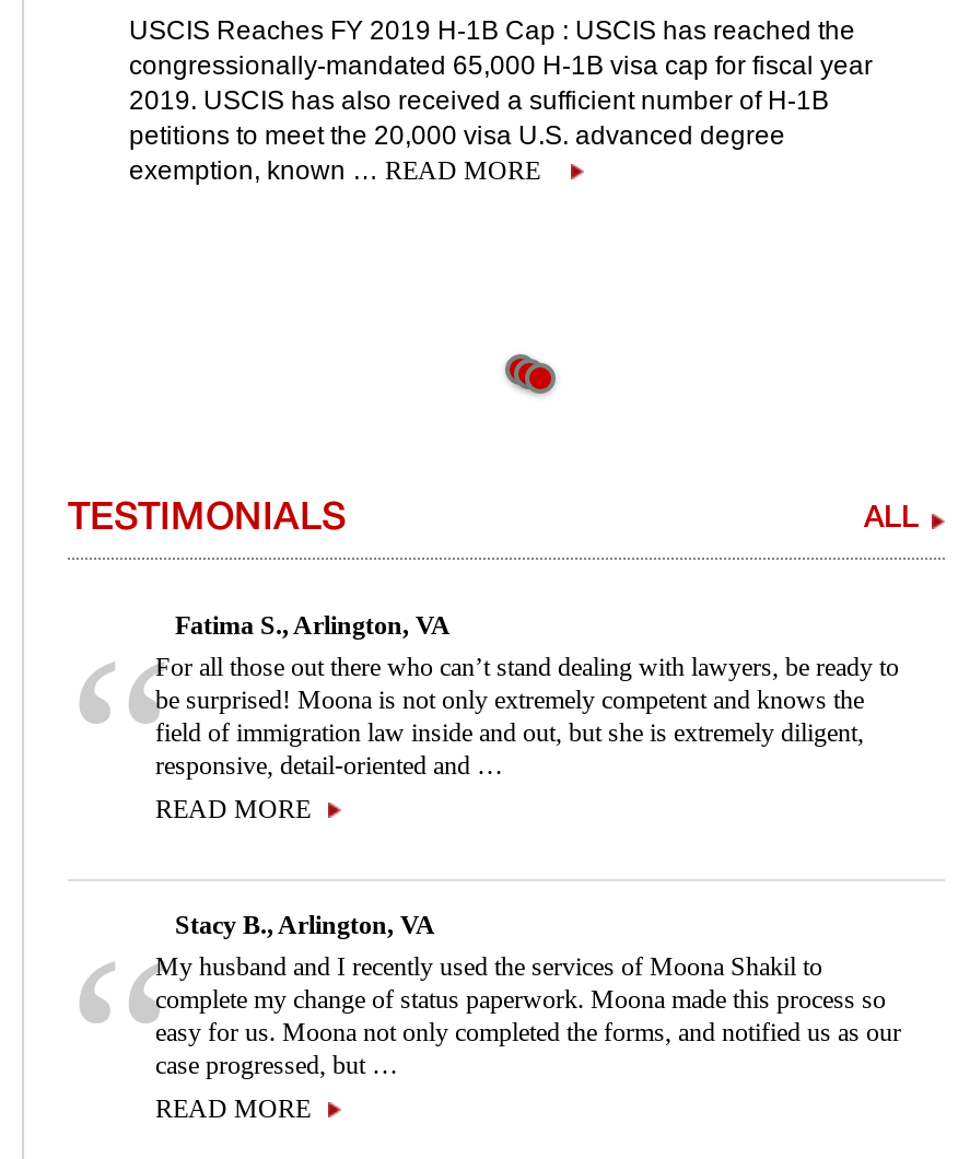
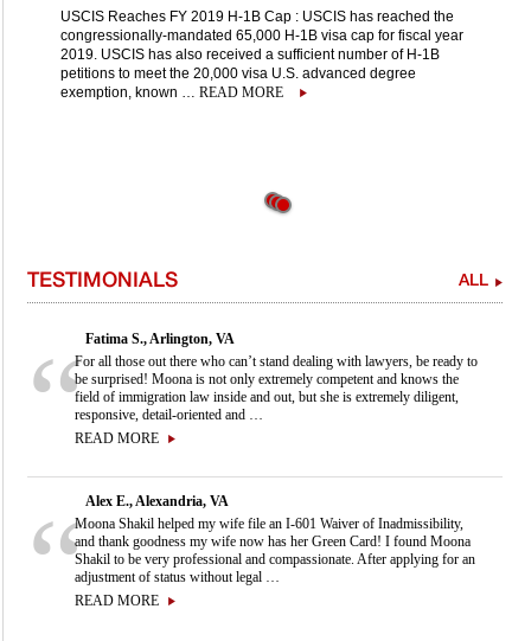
[155,909,901,1080] Stacy B., Arlington, VA | My husband and I recently used the services of Moona Shakil to | complete my change of status paperwork. Moona made this process so | easy for us. Moona not only completed the forms, and notified us as our | case progressed, but … -> [75,493,475,585] Alex E., Alexandria, VA | Moona Shakil helped my wife file an I-601 Waiver of Inadmissibility, | and thank goodness my wife now has her Green Card! I found Moona | Shakil to be very professional and compassionate. After applying for an | adjustment of status without legal …

